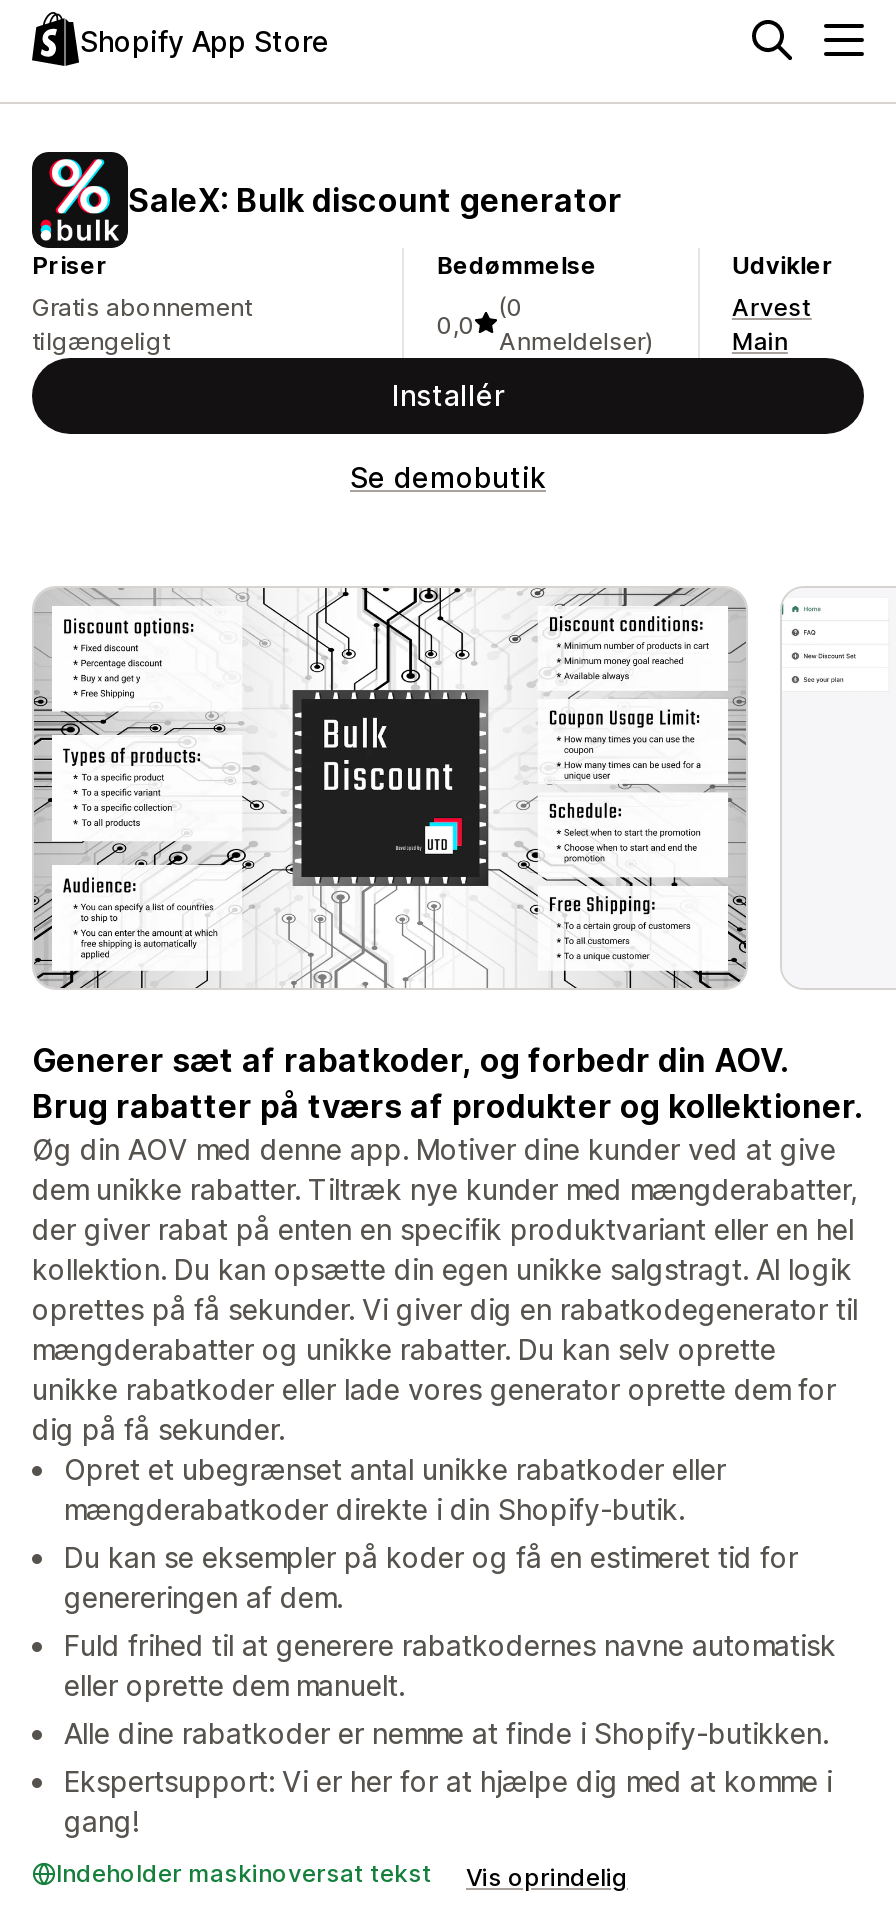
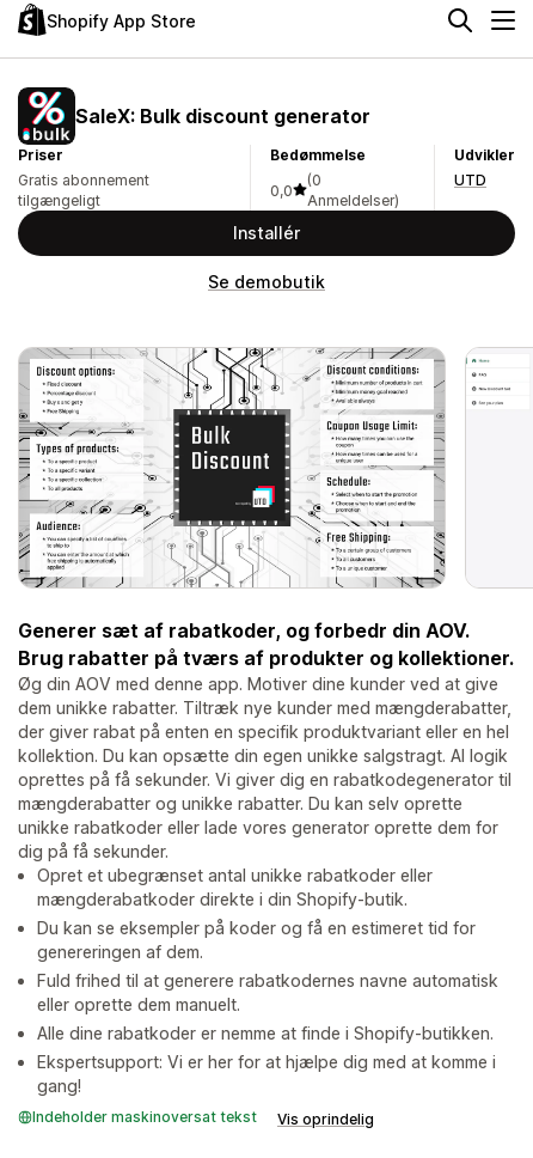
[732,292,812,356] Arvest | Main -> [454,171,486,189] UTD

